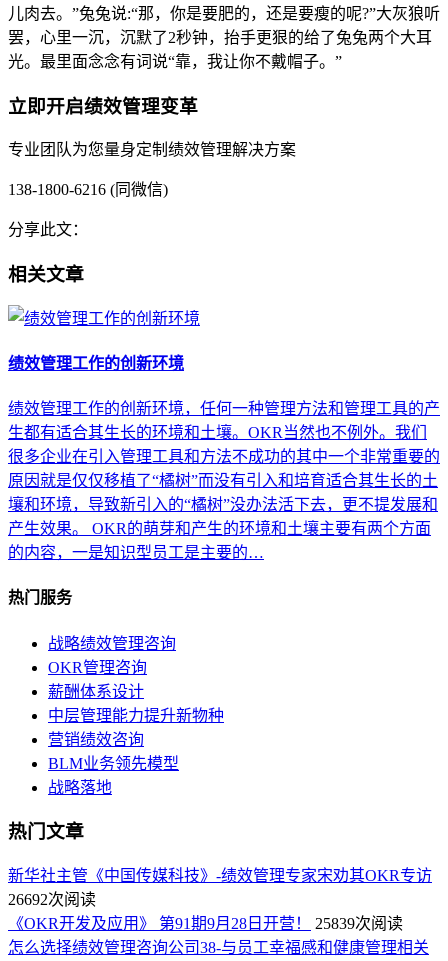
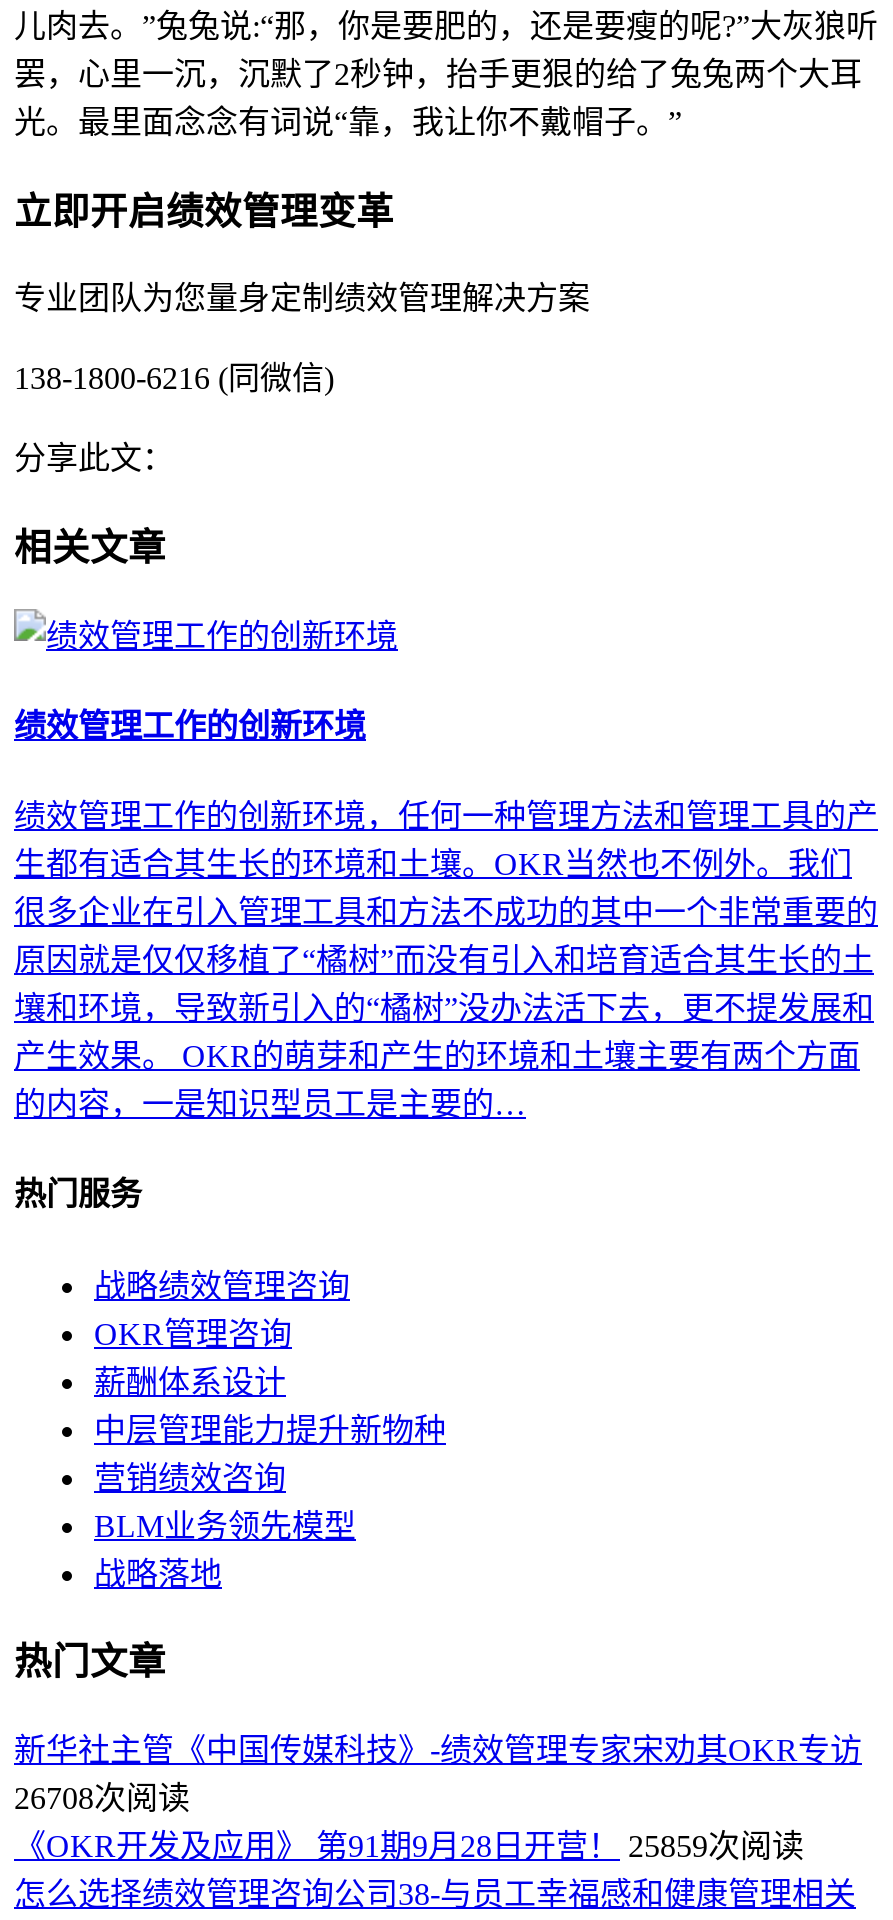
[8,891,96,908] 26692次阅读 -> [14,1781,190,1815] 26708次阅读
[8,915,403,932] 《OKR开发及应用》 第91期9月28日开营！ 25839次阅读 -> [14,1829,804,1863] 《OKR开发及应用》 第91期9月28日开营！ 25859次阅读

